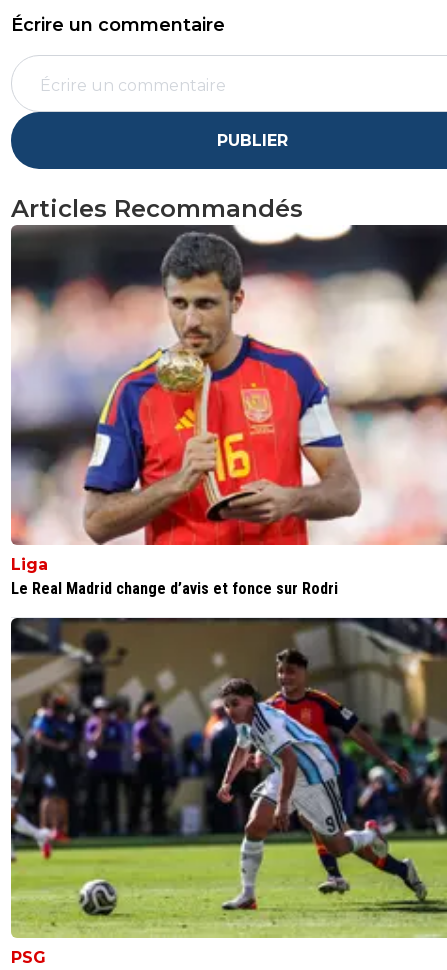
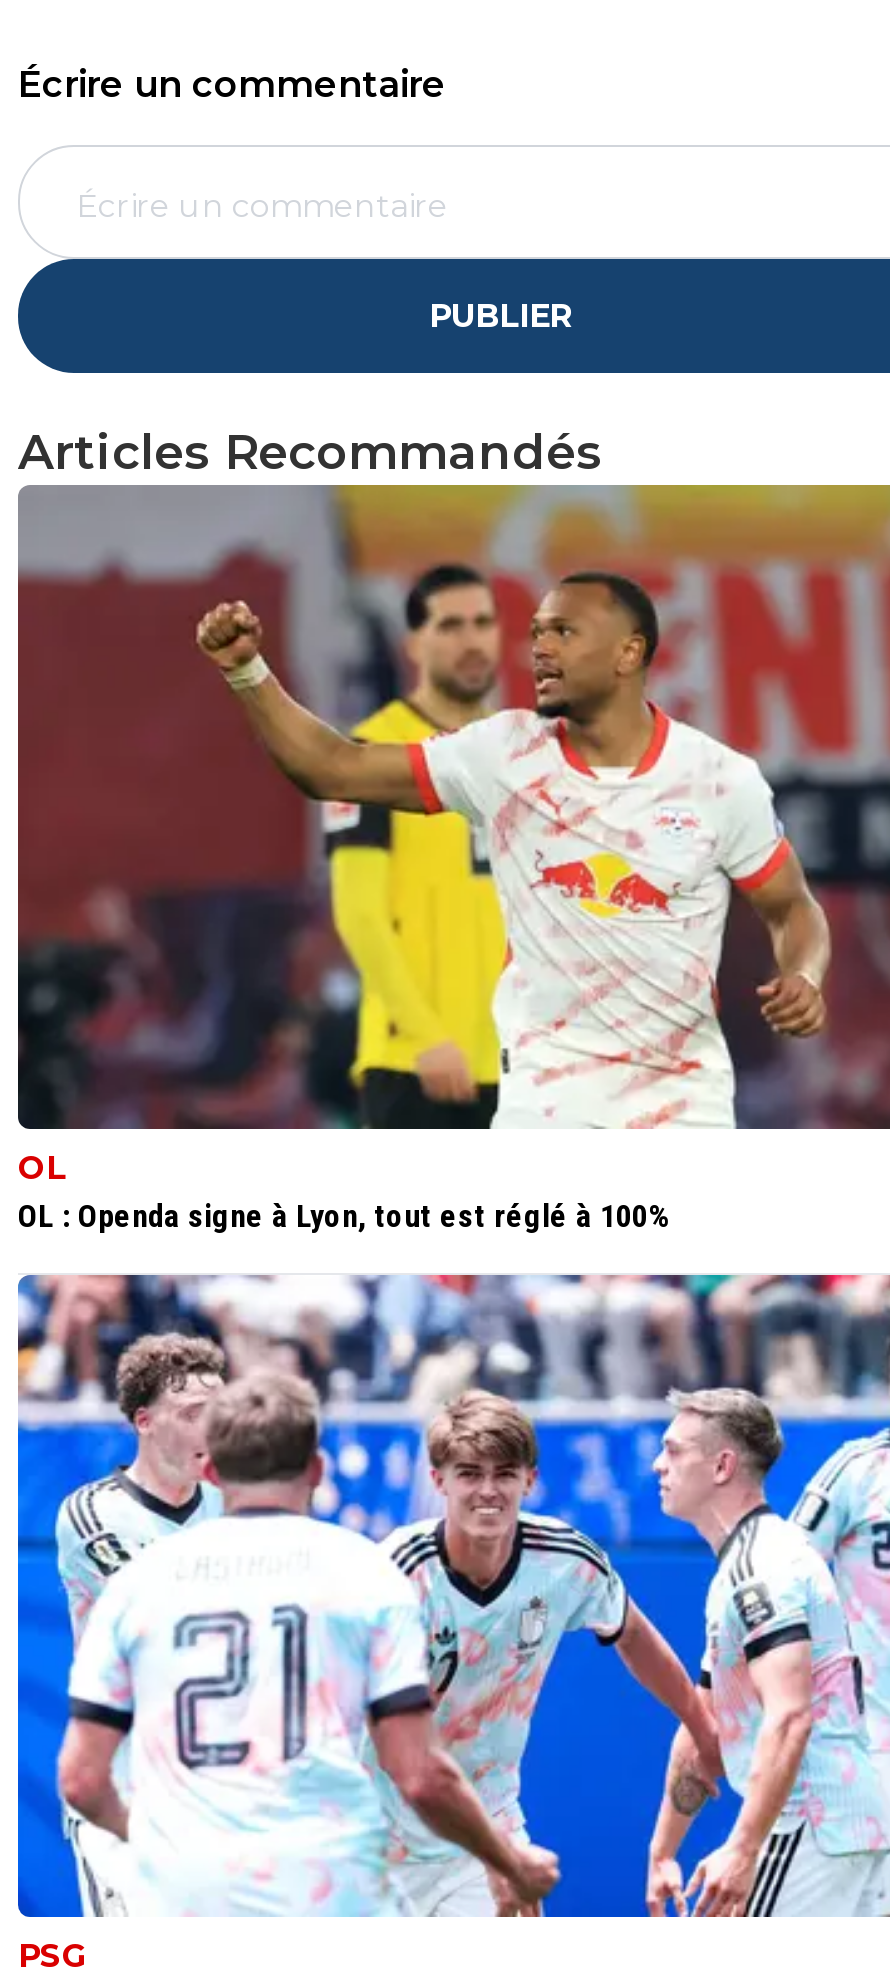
[11,224,444,598] [image] | Liga | Le Real Madrid change d’avis et fonce sur Rodri -> [16,483,884,1234] [image] | OL | OL : Openda signe à Lyon, tout est réglé à 100%
[10,617,444,939] [image] -> [16,1273,884,1919] [image]

